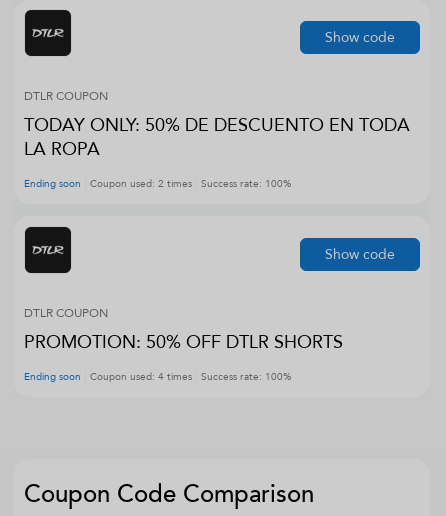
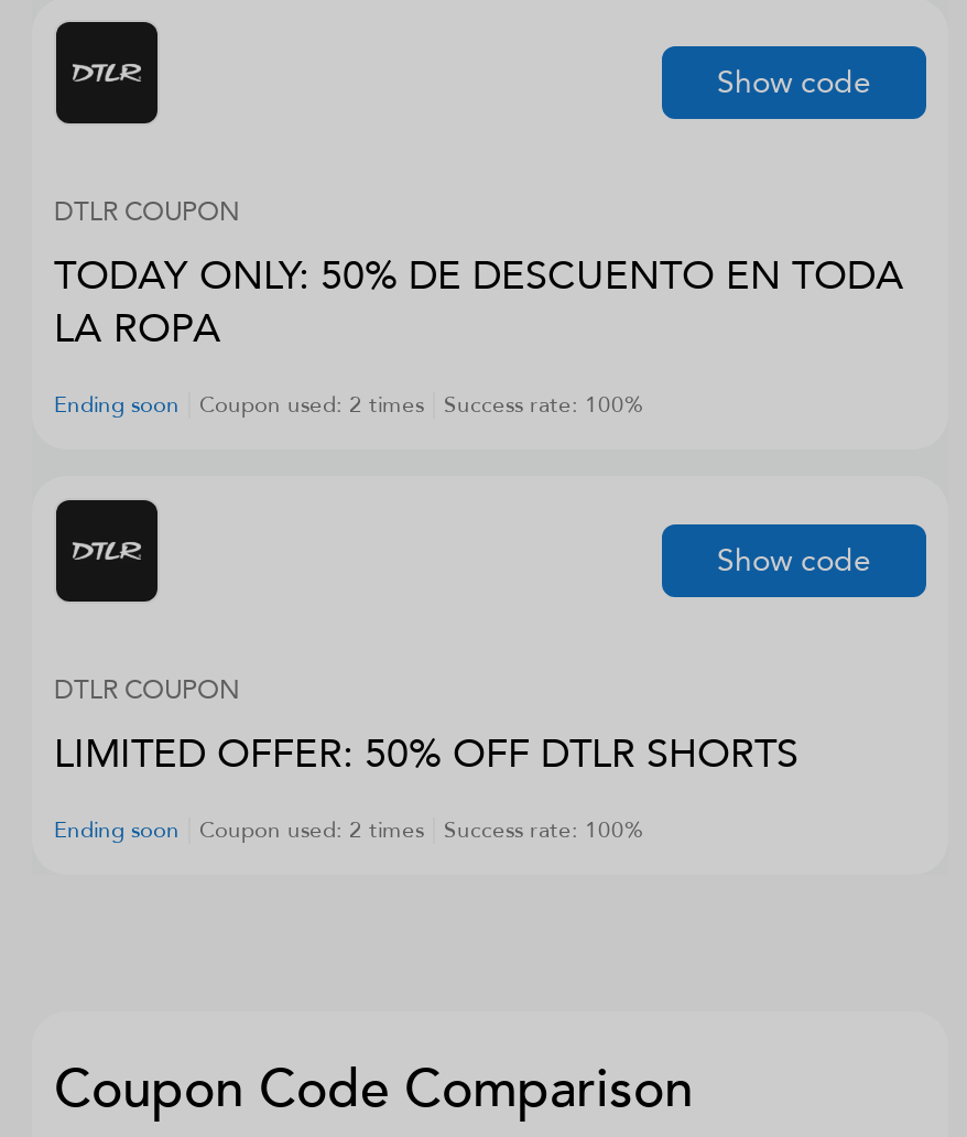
[24,330,343,355] PROMOTION: 50% OFF DTLR SHORTS -> [54,727,798,782] LIMITED OFFER: 50% OFF DTLR SHORTS
[90,370,192,384] Coupon used: 4 times -> [199,815,424,846] Coupon used: 2 times

